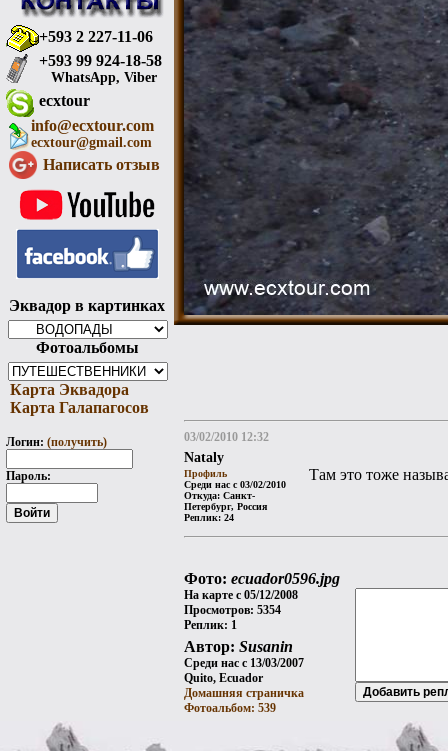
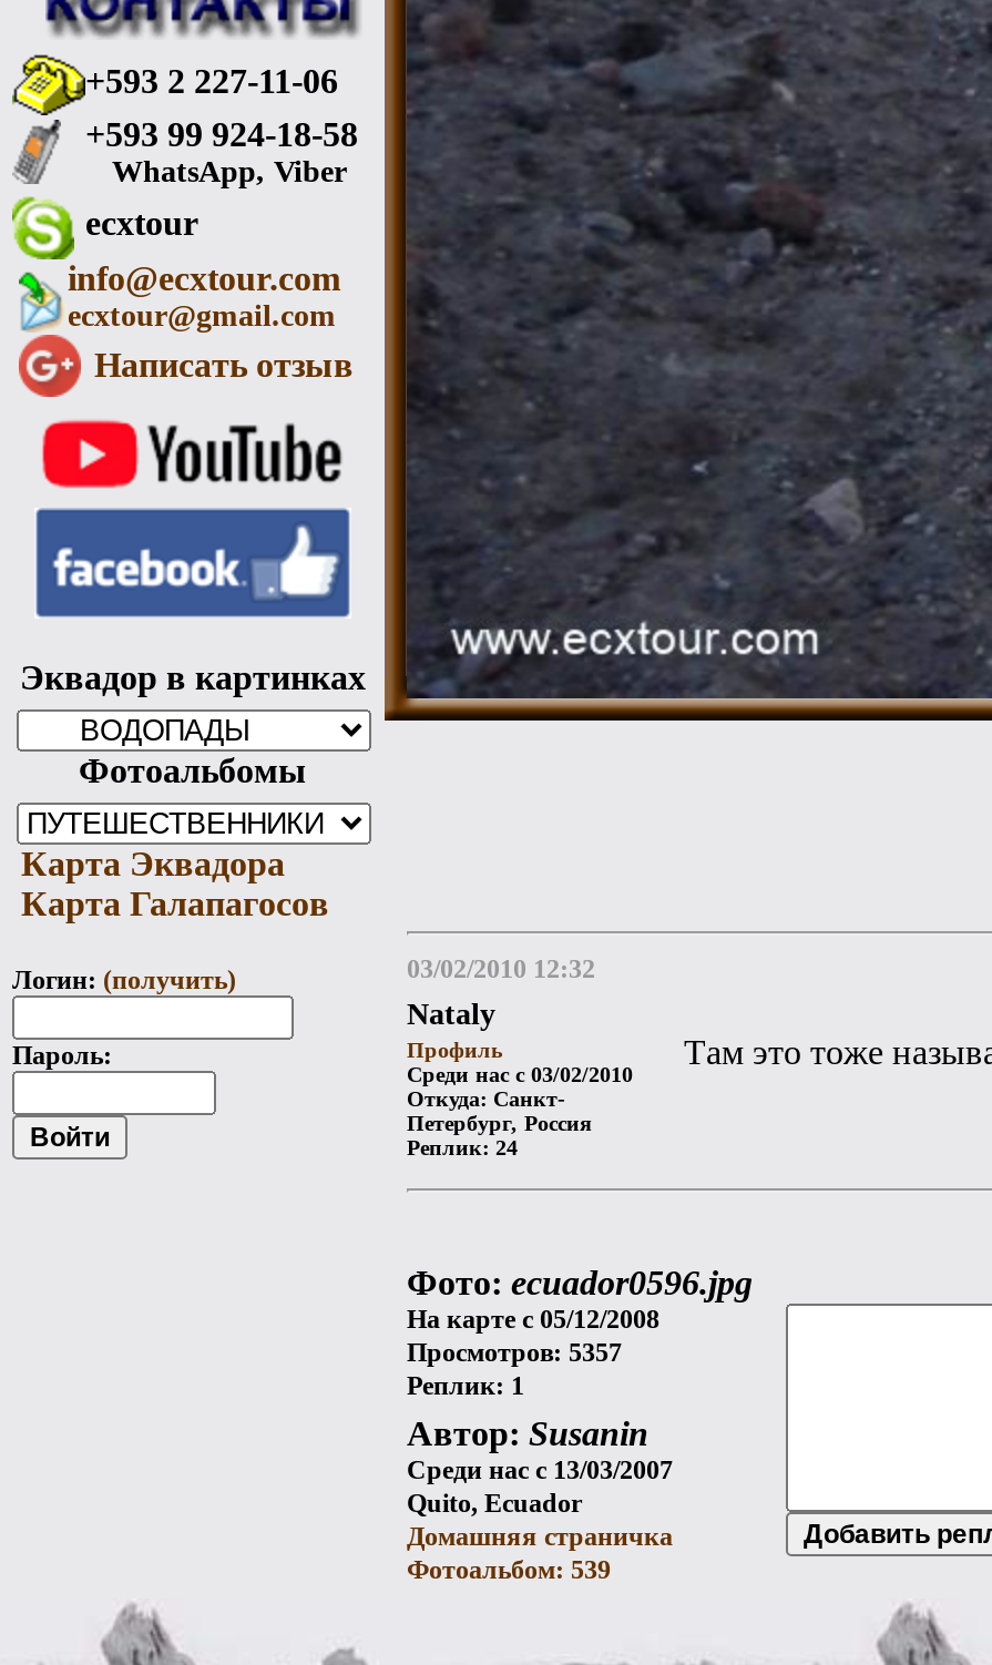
[184,603,281,617] Просмотров: 5354 -> [407,1337,622,1368] Просмотров: 5357

